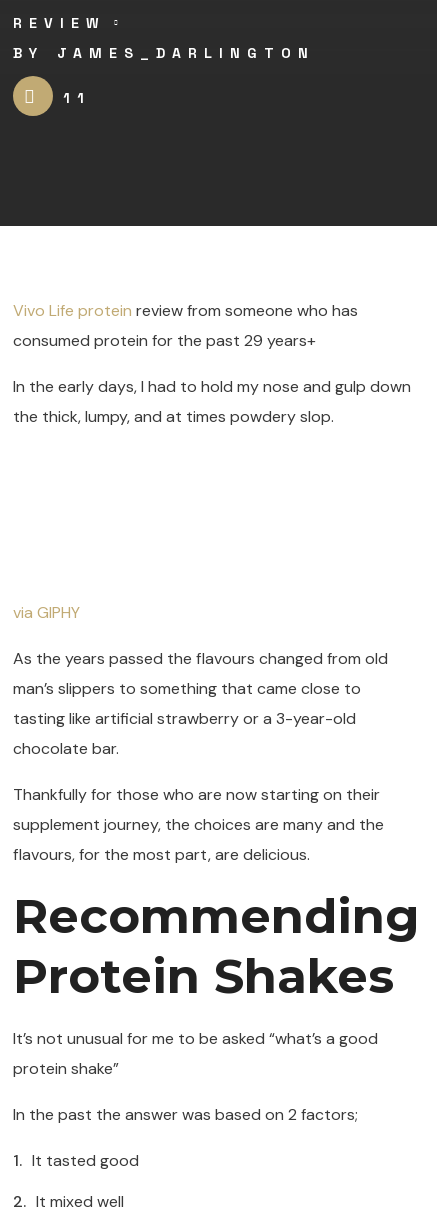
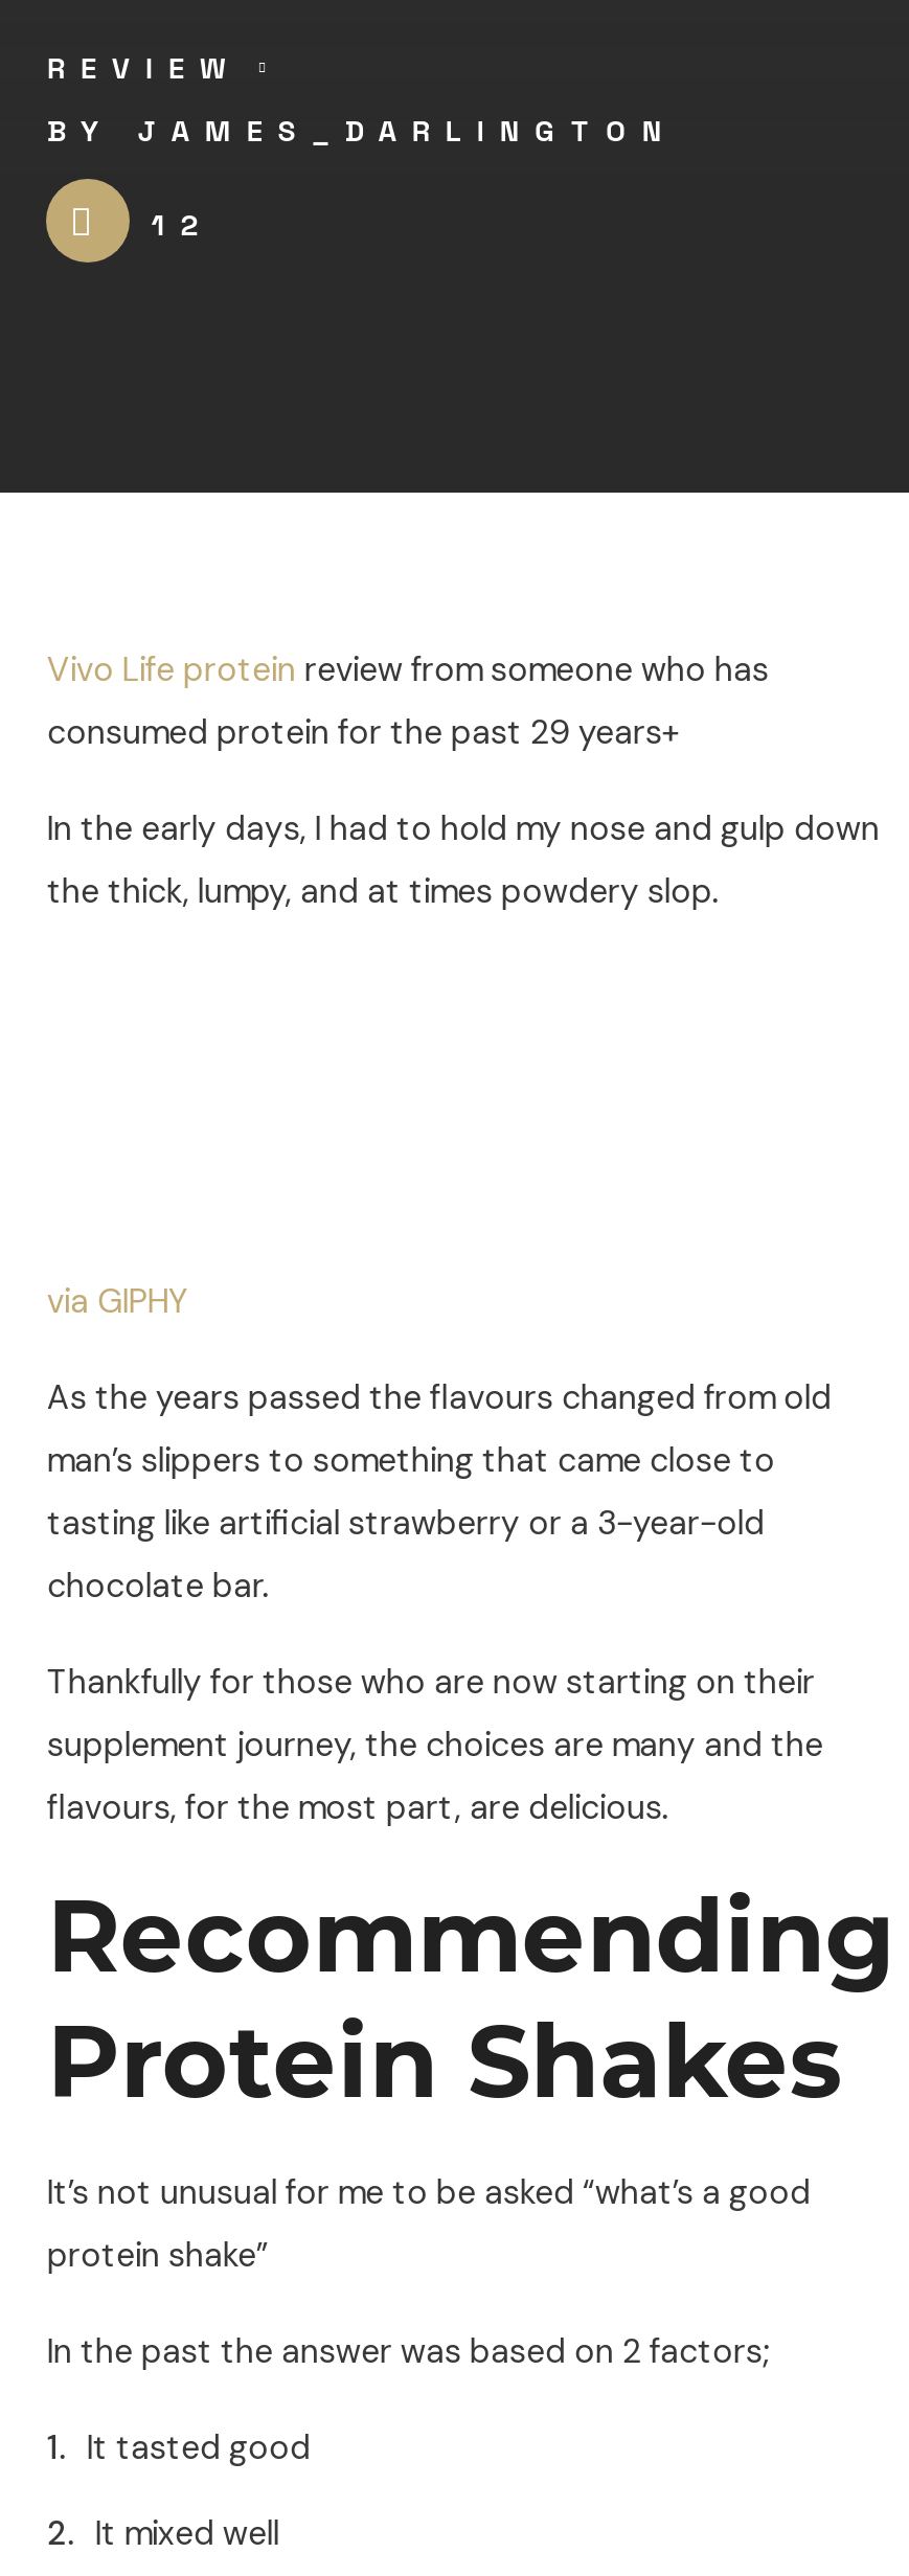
[63,89,91,107] 11 -> [151,206,214,244] 12

